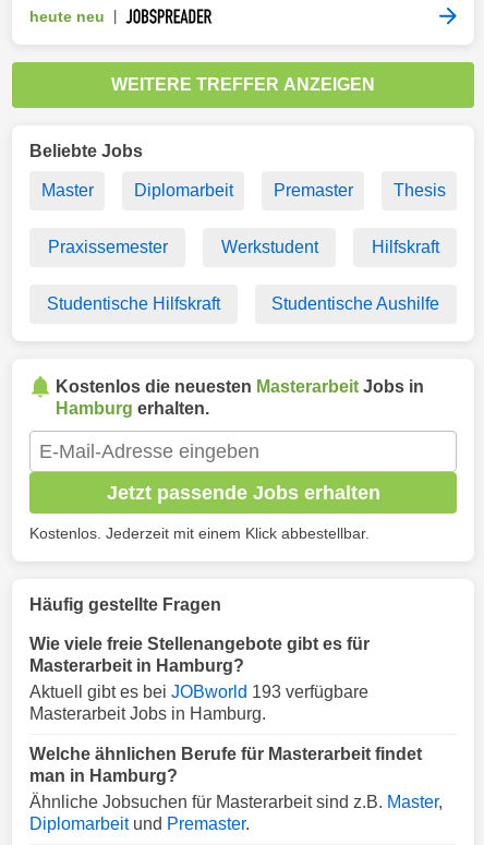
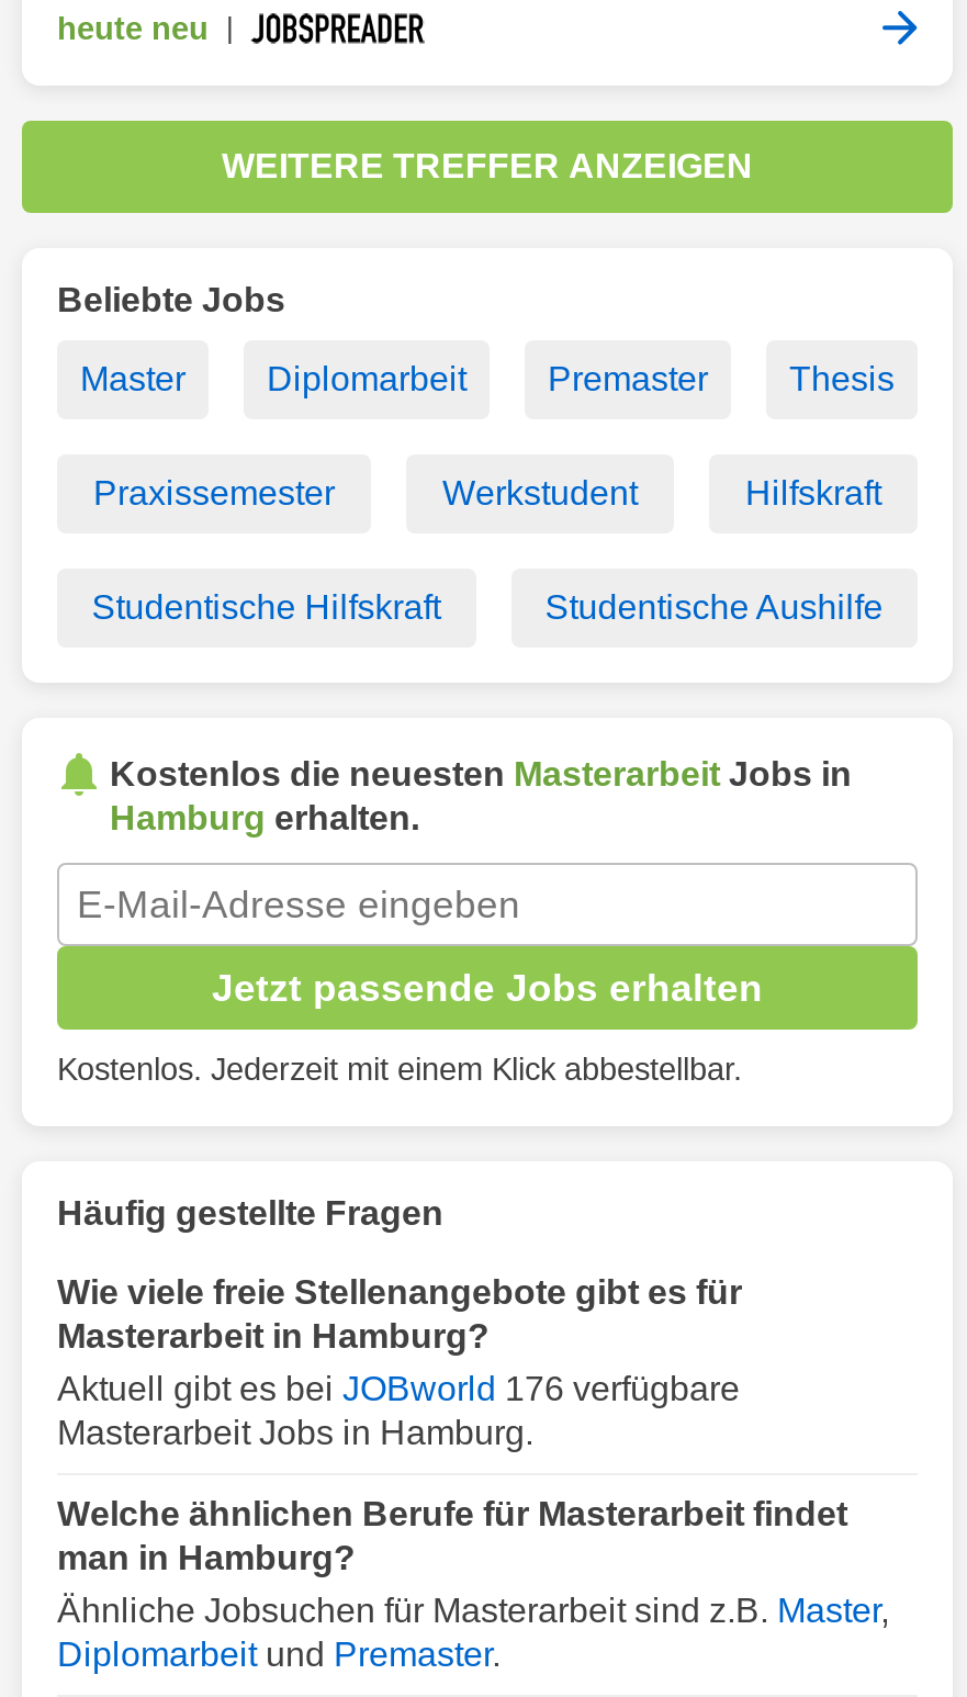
[29,683,368,701] Aktuell gibt es bei JOBworld 193 verfügbare -> [57,1370,740,1407] Aktuell gibt es bei JOBworld 176 verfügbare

